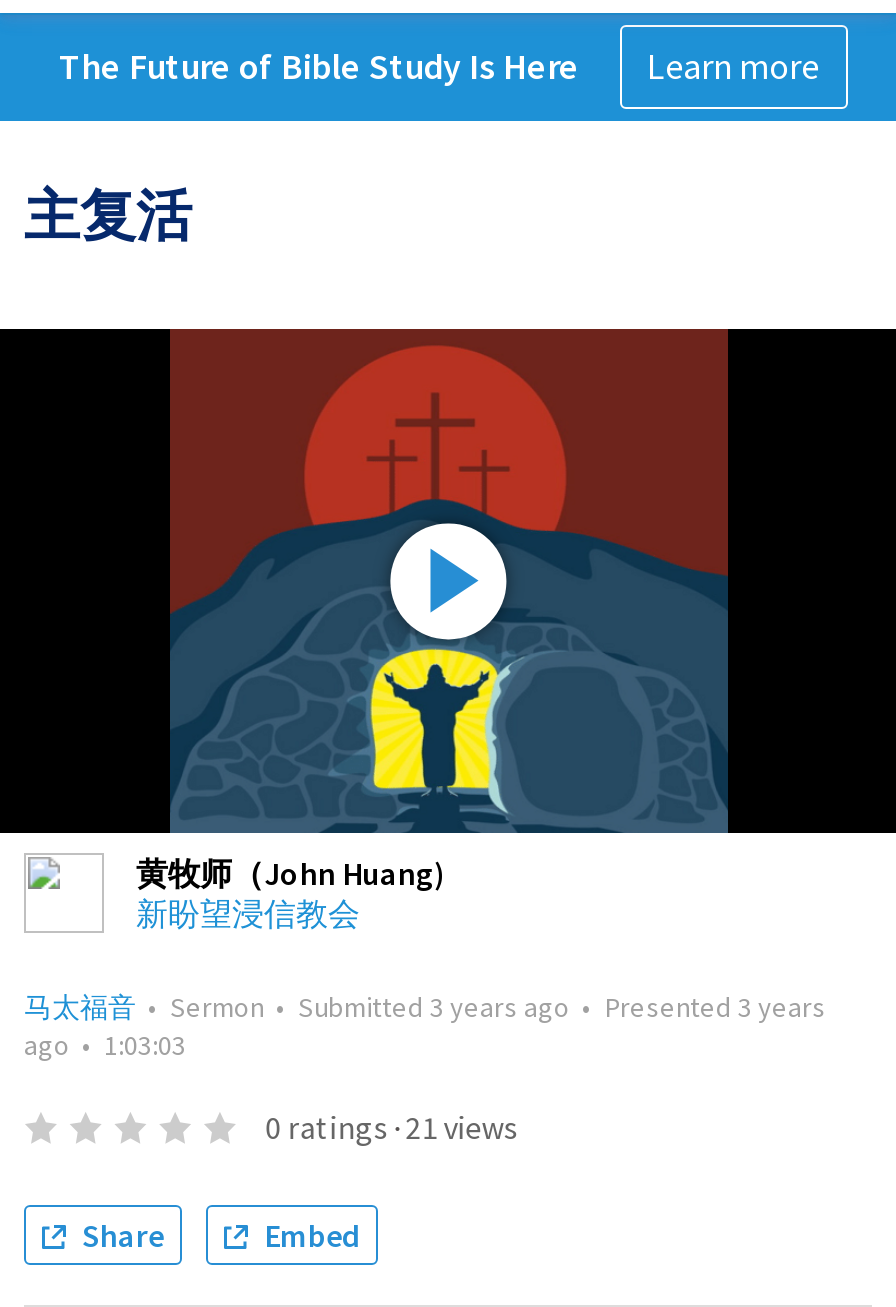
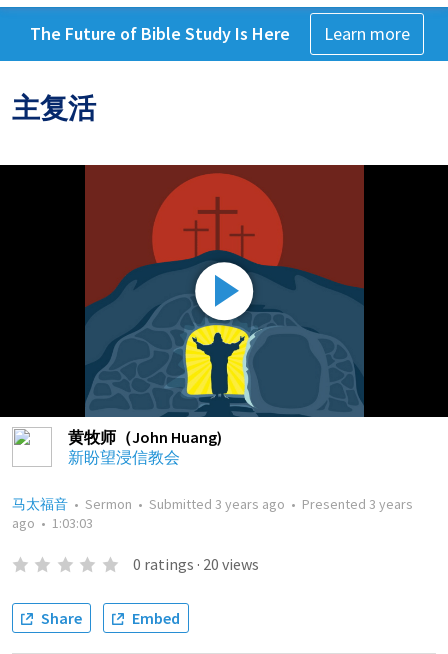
[265,1107,517,1147] 0 ratings · 21 views -> [133,554,259,574] 0 ratings · 20 views

